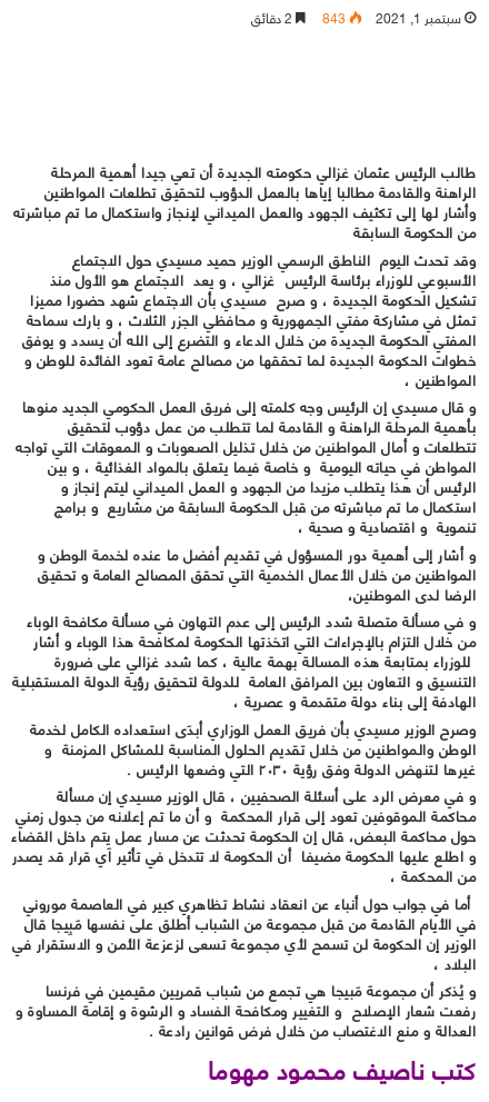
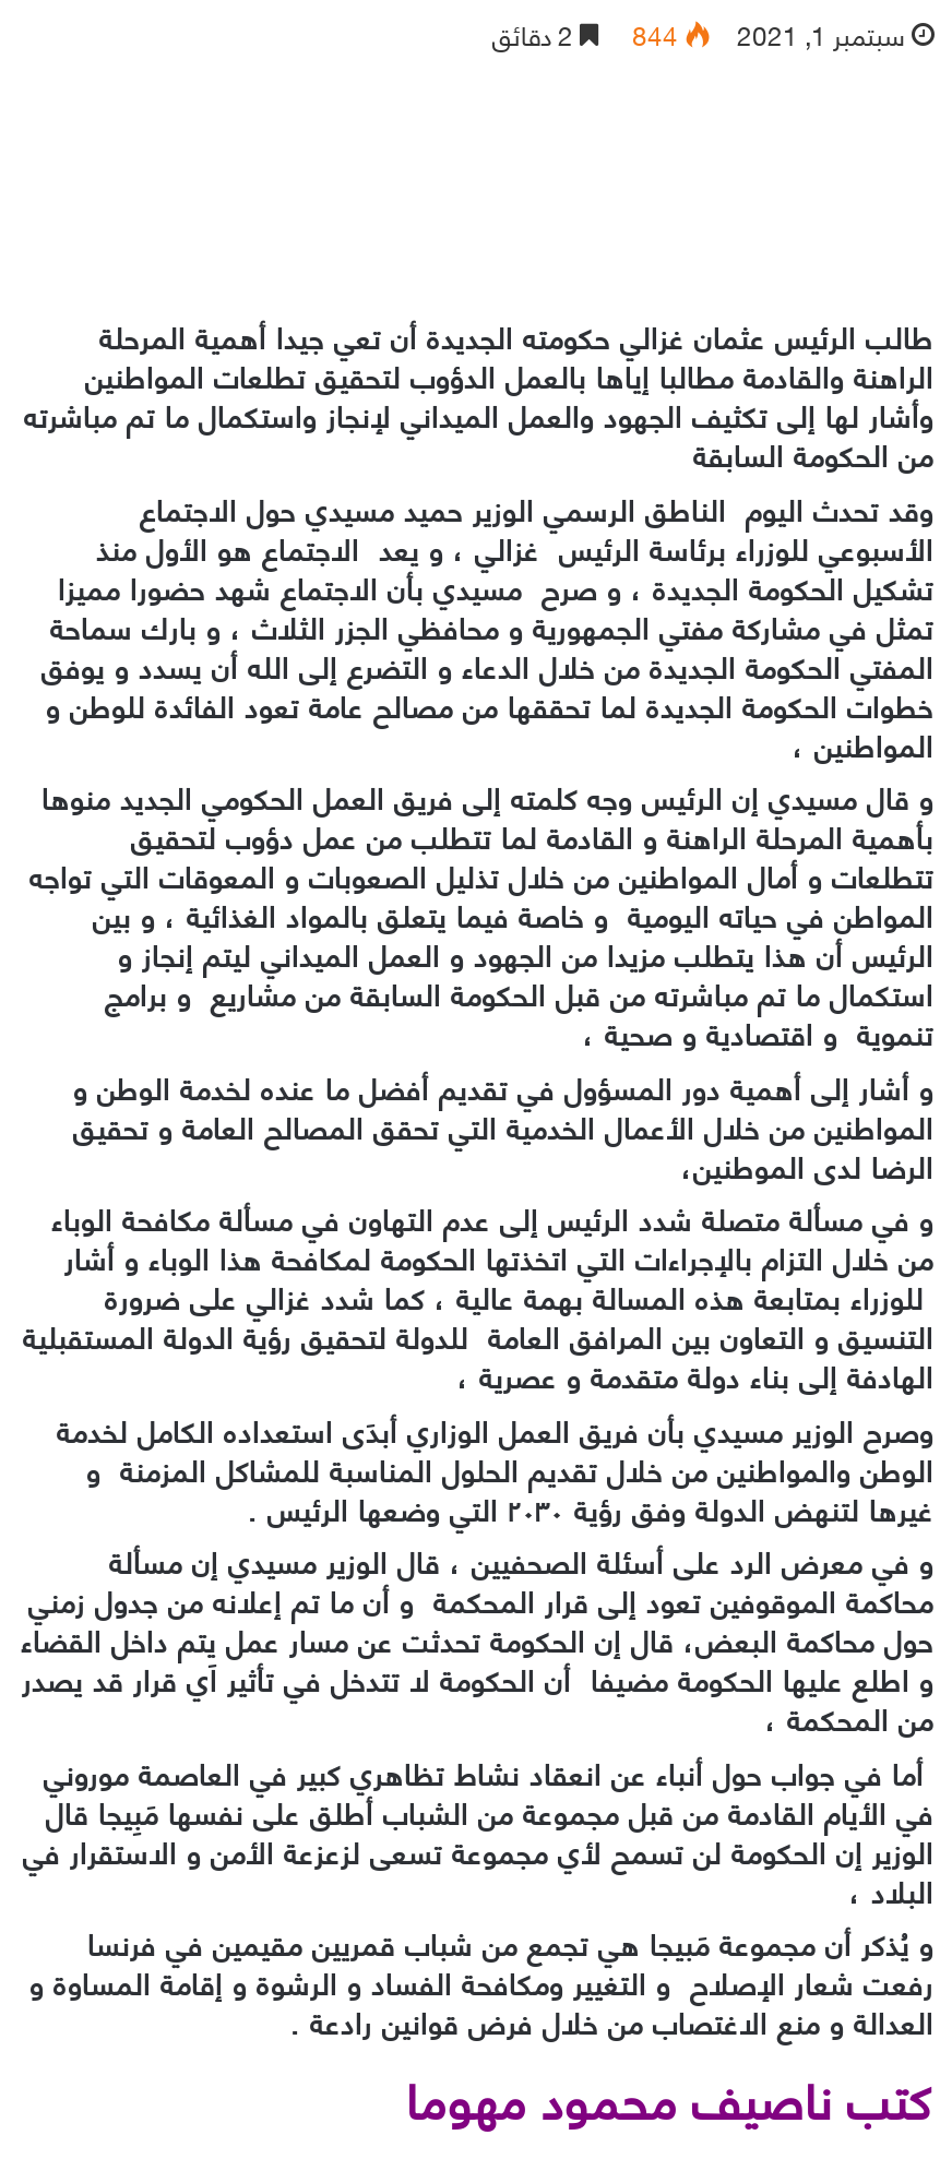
[322,4,346,30] 843 -> [632,9,678,59] 844

